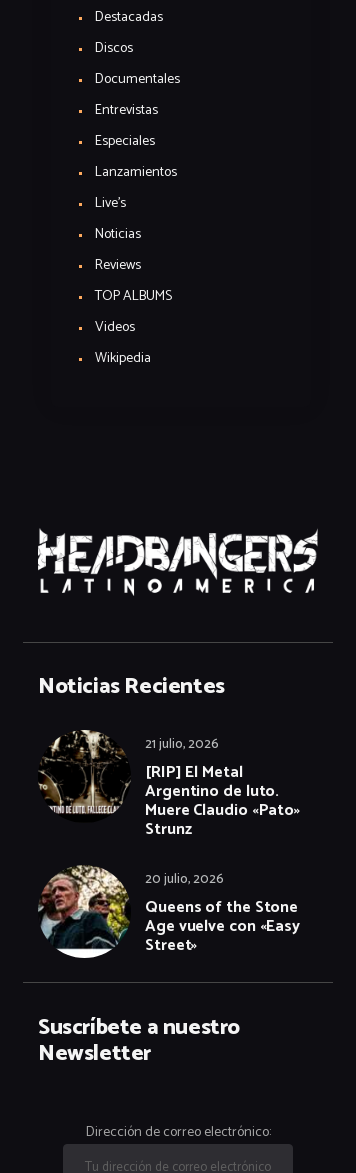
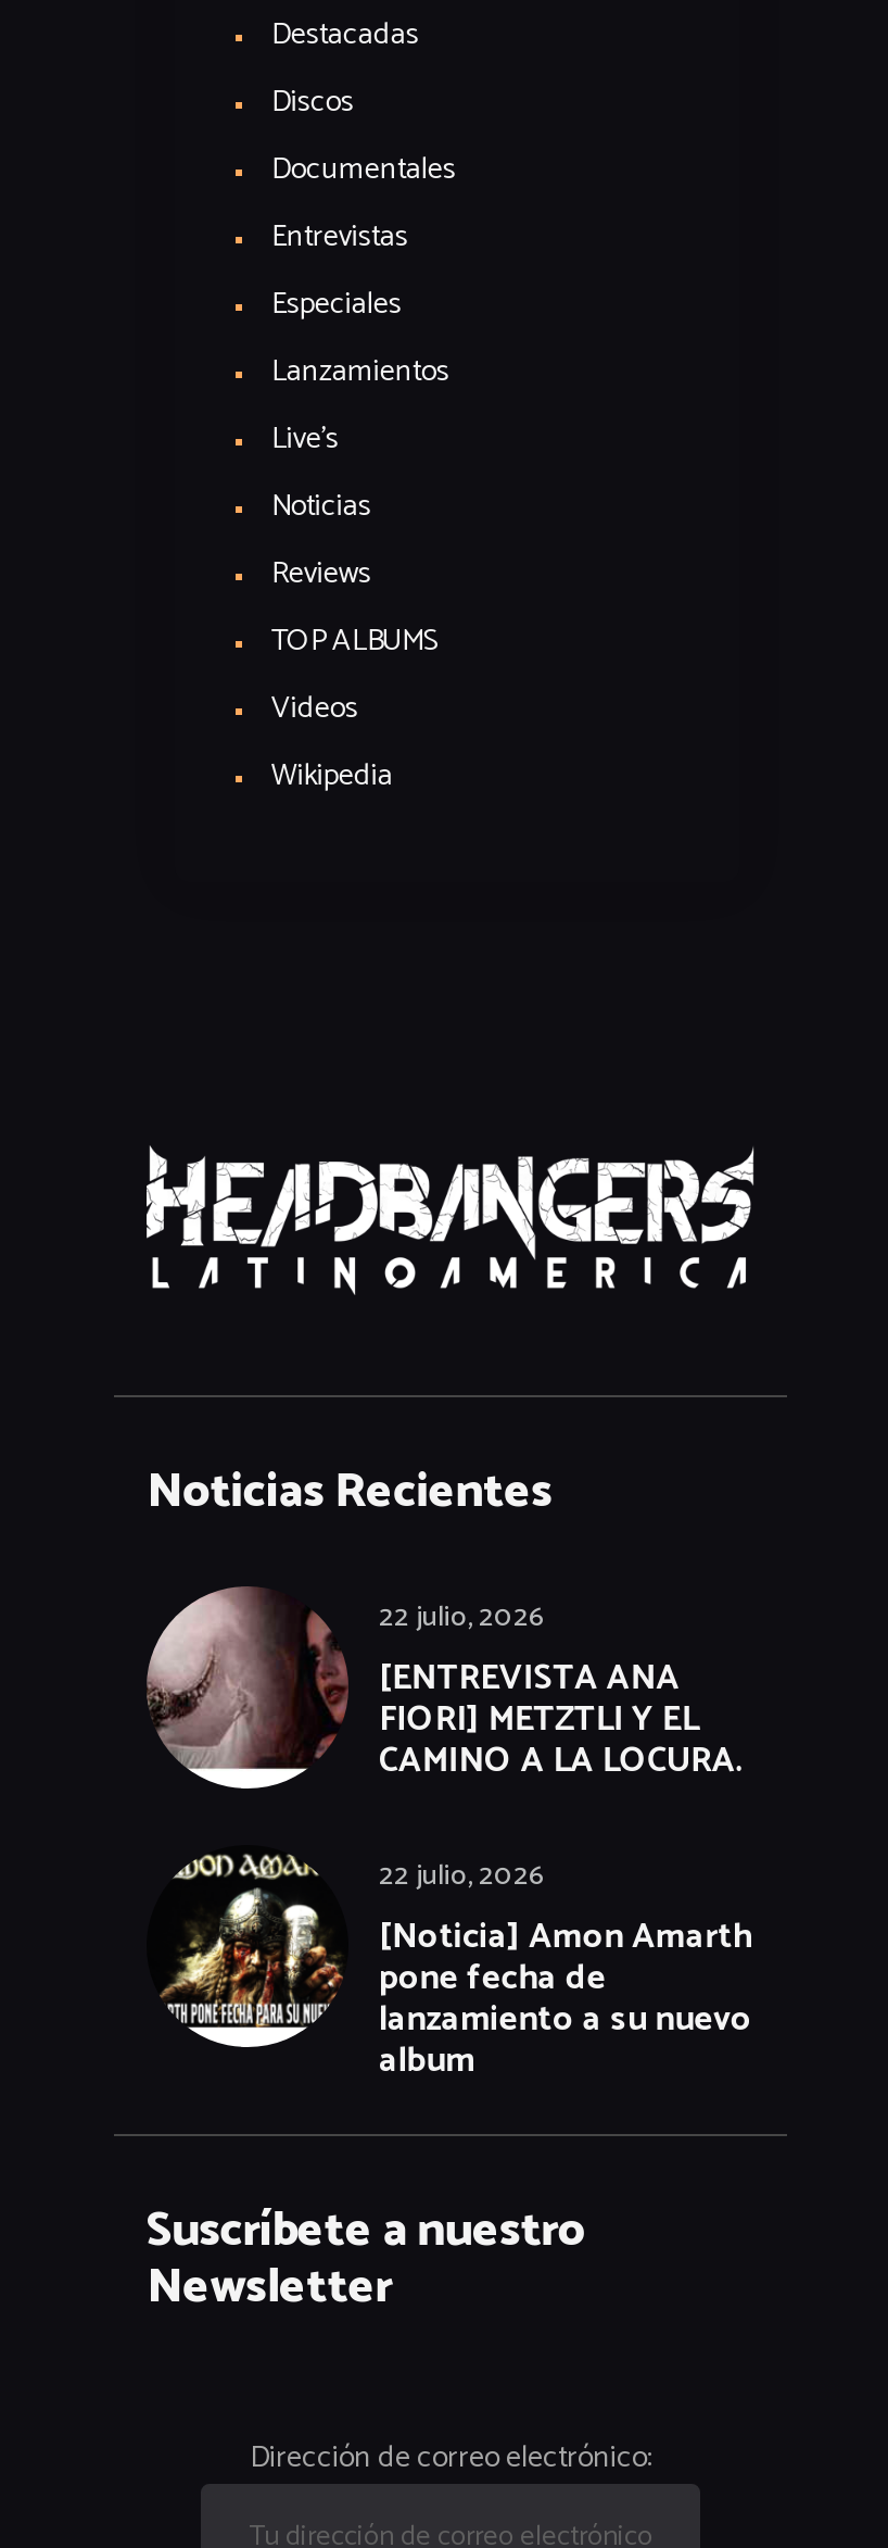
[38,729,300,843] [image] | 21 julio, 2026 | [RIP] El Metal | Argentino de luto. | Muere Claudio «Pato» | Strunz -> [144,1585,744,1792] [image] | 22 julio, 2026 | [ENTREVISTA ANA | FIORI] METZTLI Y EL | CAMINO A LA LOCURA.
[37,854,300,959] [image] | 20 julio, 2026 | Queens of the Stone | Age vuelve con «Easy | Street» -> [147,1853,752,2090] [image] | 22 julio, 2026 | [Noticia] Amon Amarth | pone fecha de | lanzamiento a su nuevo | album

